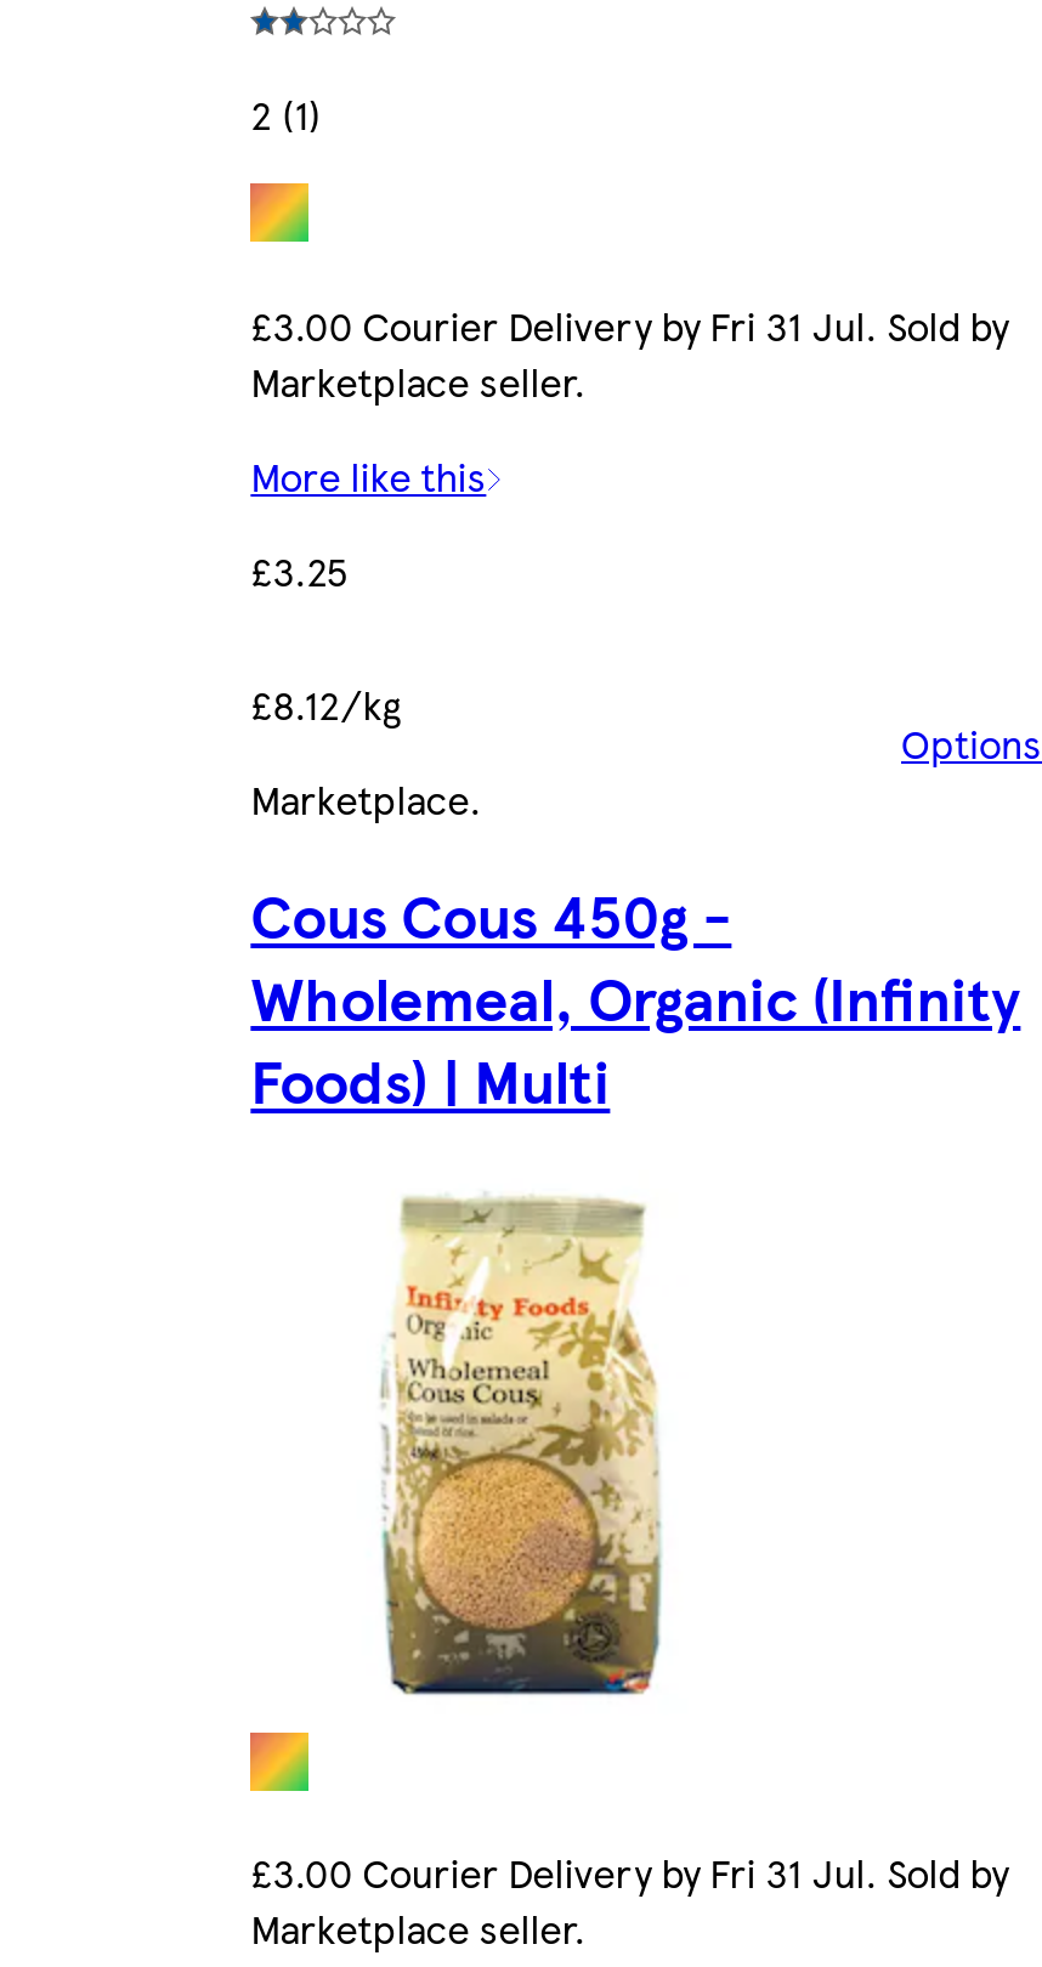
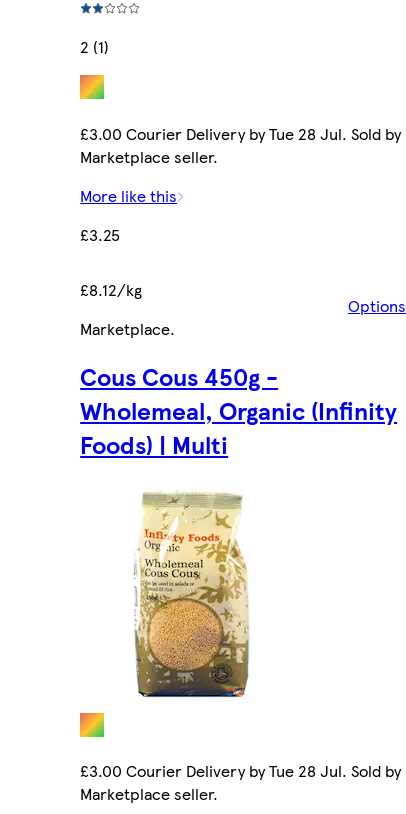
[251,296,1008,352] £3.00 Courier Delivery by Fri 31 Jul. Sold by -> [80,121,401,144] £3.00 Courier Delivery by Tue 28 Jul. Sold by
[251,1845,1008,1901] £3.00 Courier Delivery by Fri 31 Jul. Sold by -> [80,759,401,782] £3.00 Courier Delivery by Tue 28 Jul. Sold by

